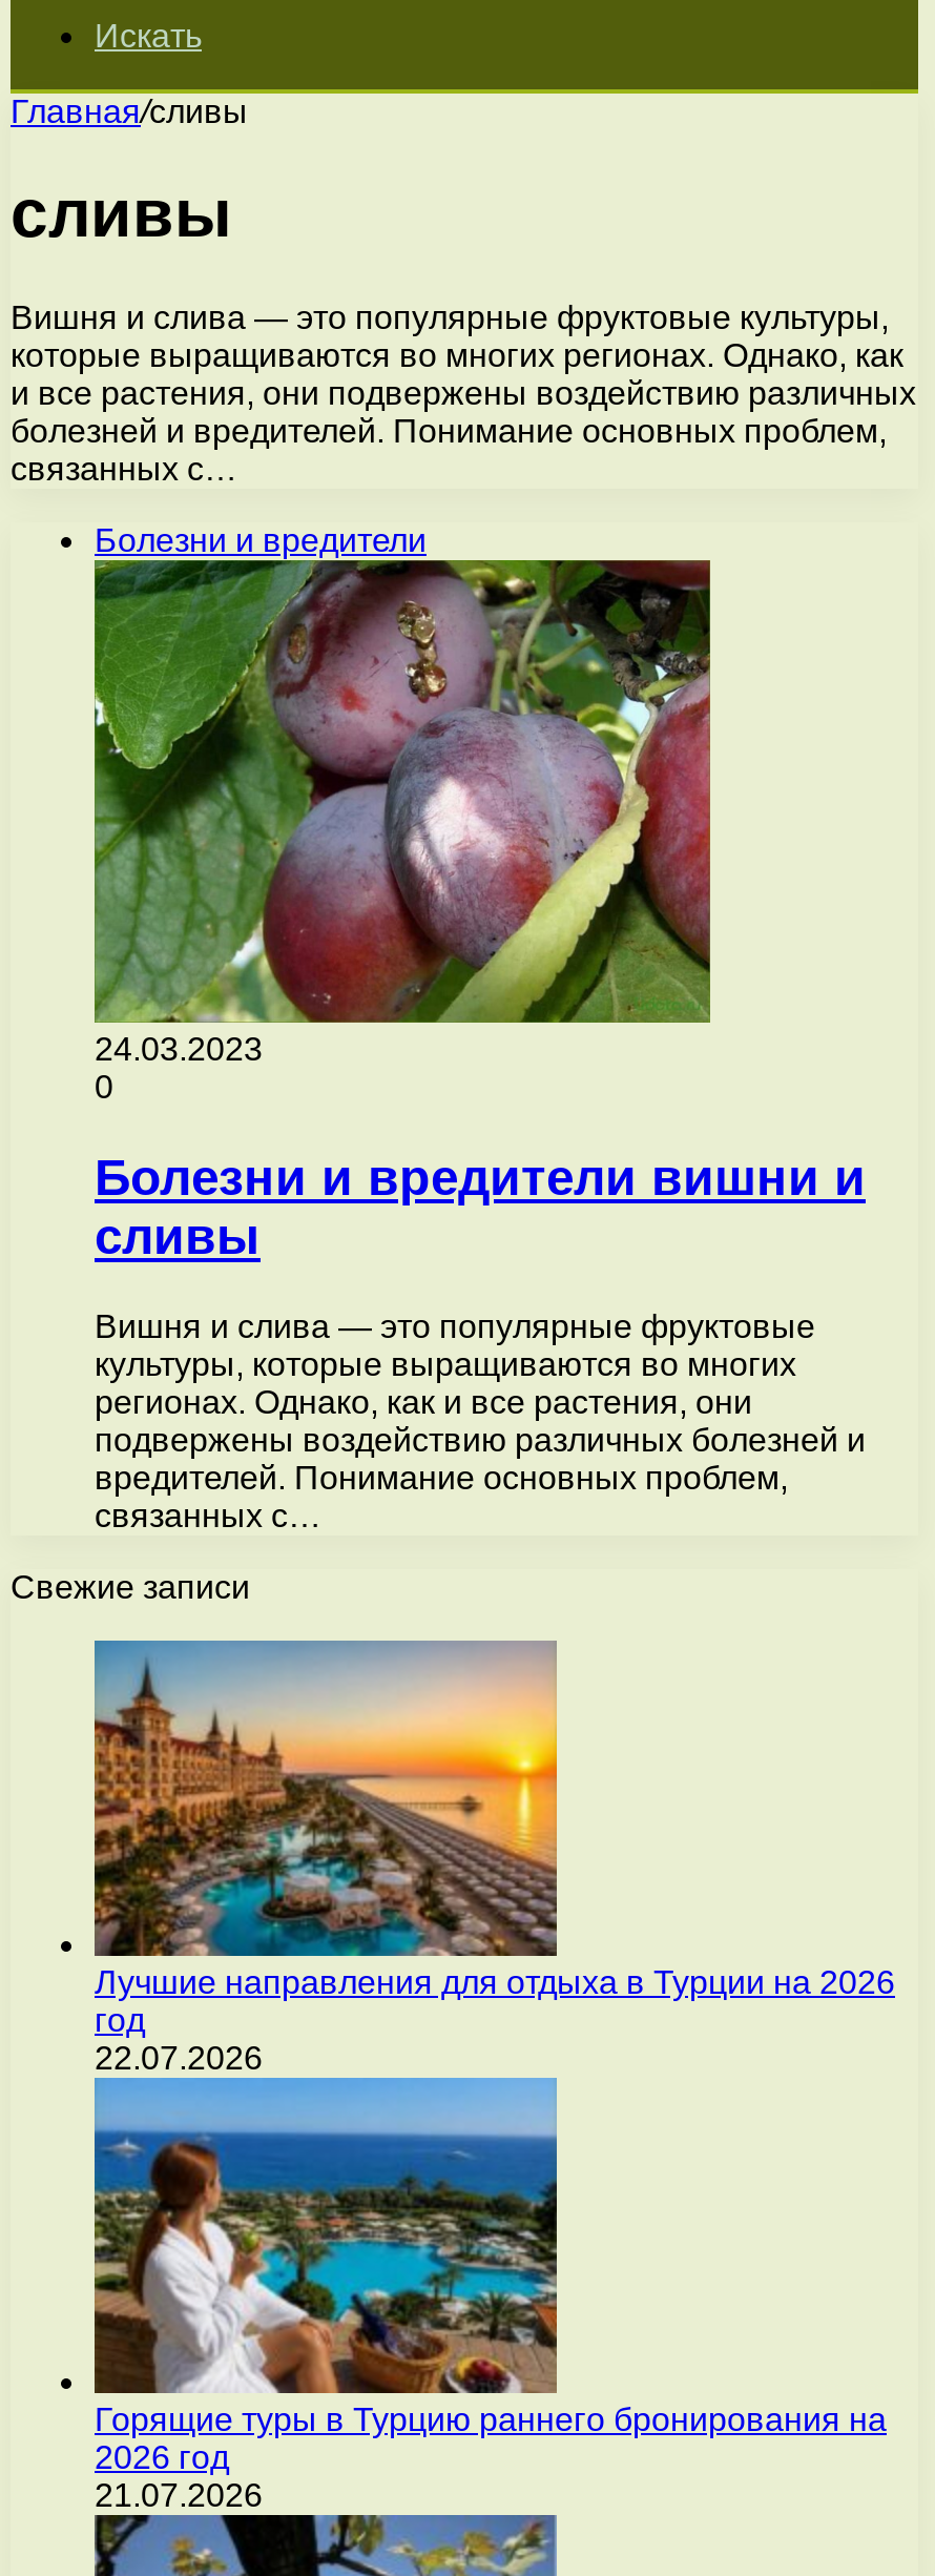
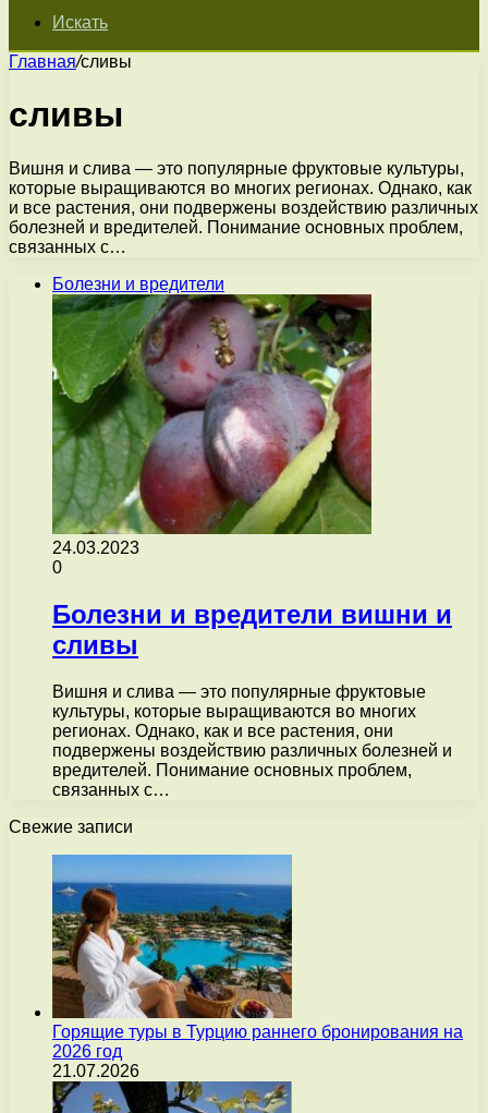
[92,1641,895,2075] [image] | Лучшие направления для отдыха в Турции на 2026 | год | 22.07.2026 -> none

